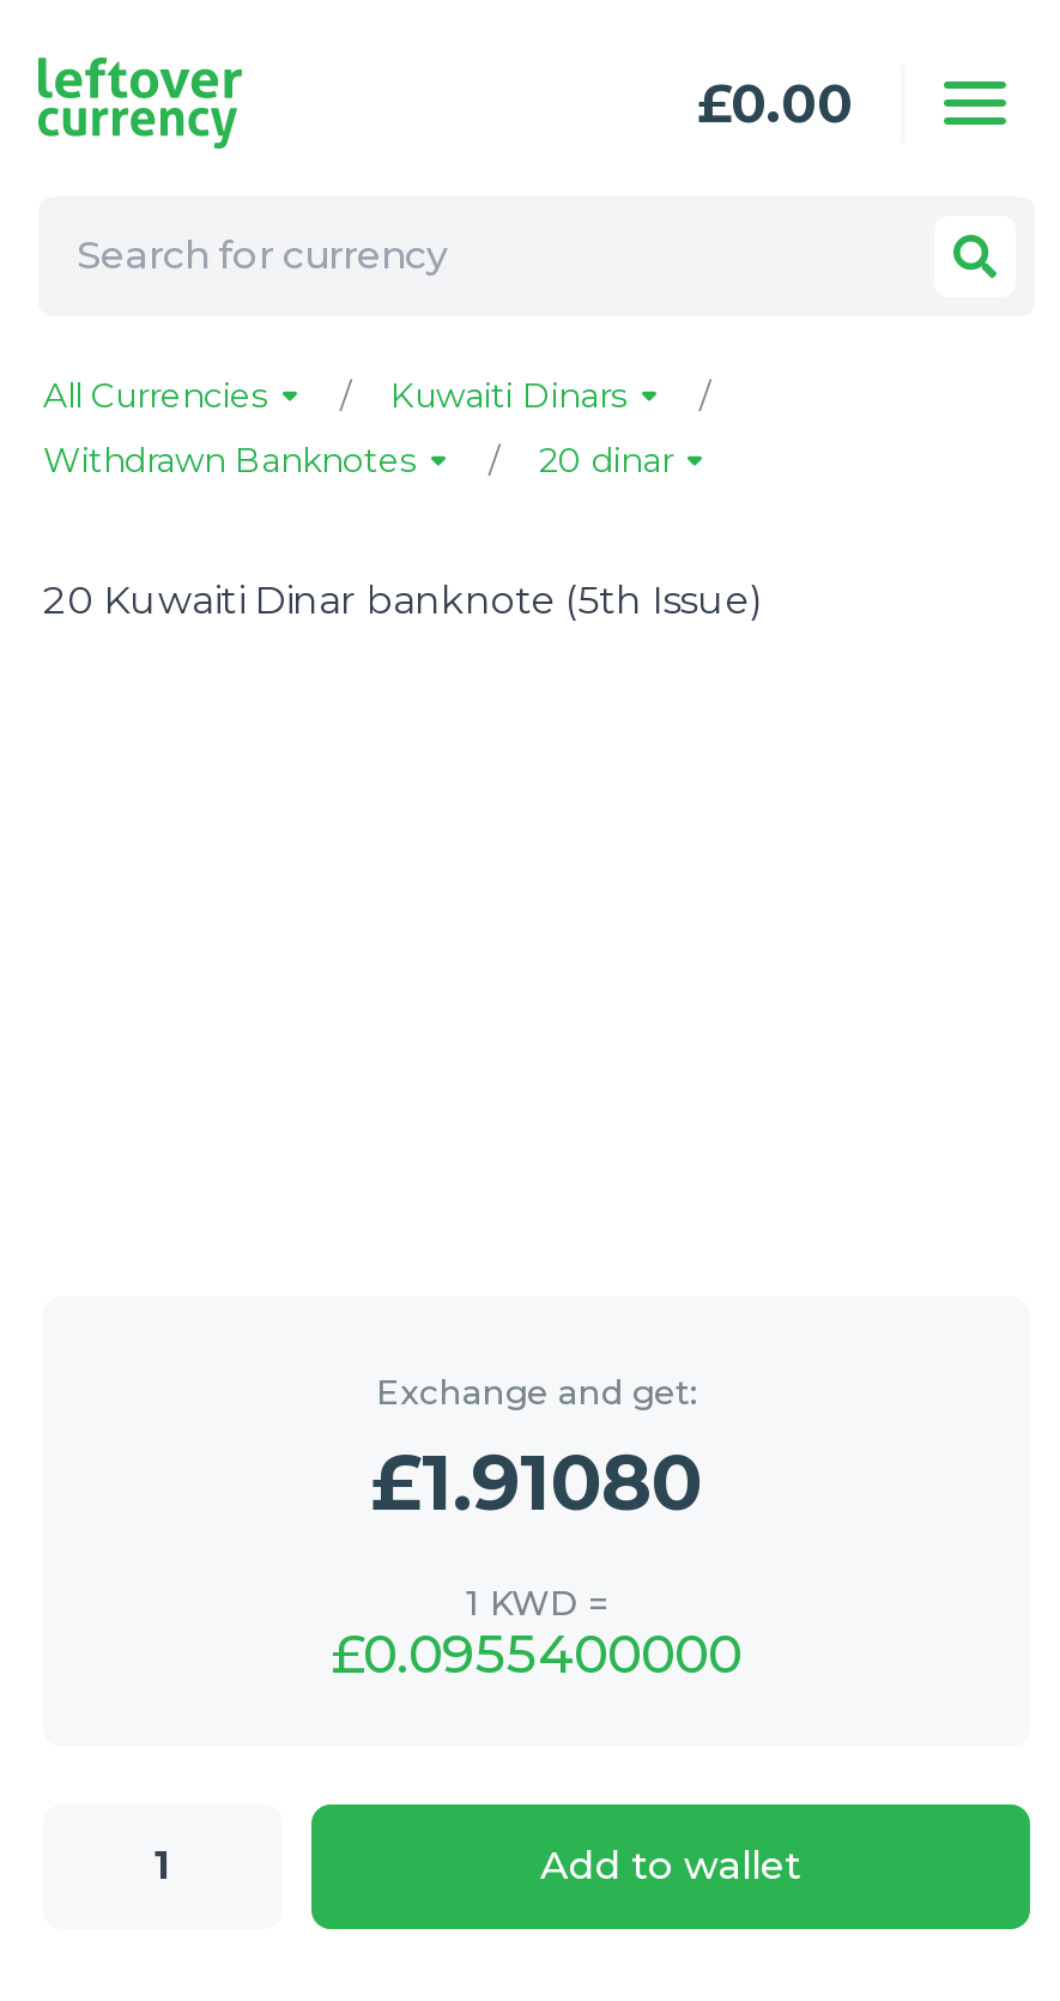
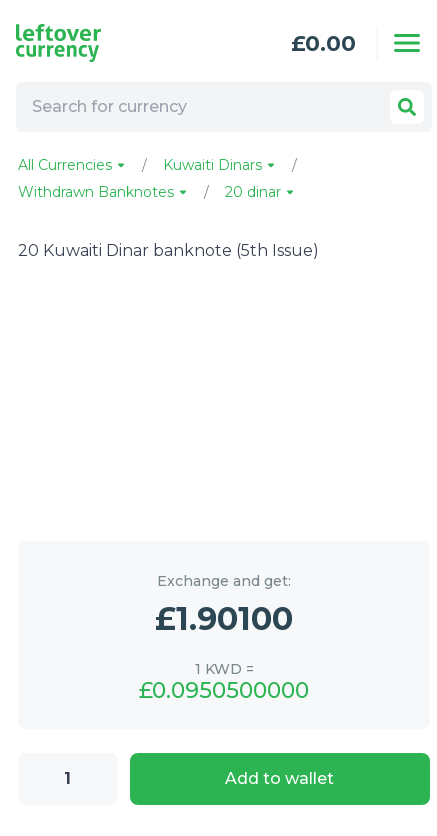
[371,1435,702,1529] £1.91080 -> [155,599,293,638] £1.90100
[332,1622,741,1687] £0.0955400000 -> [139,677,309,704] £0.0950500000

